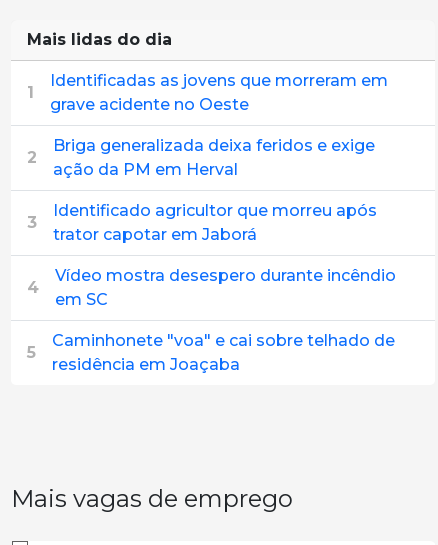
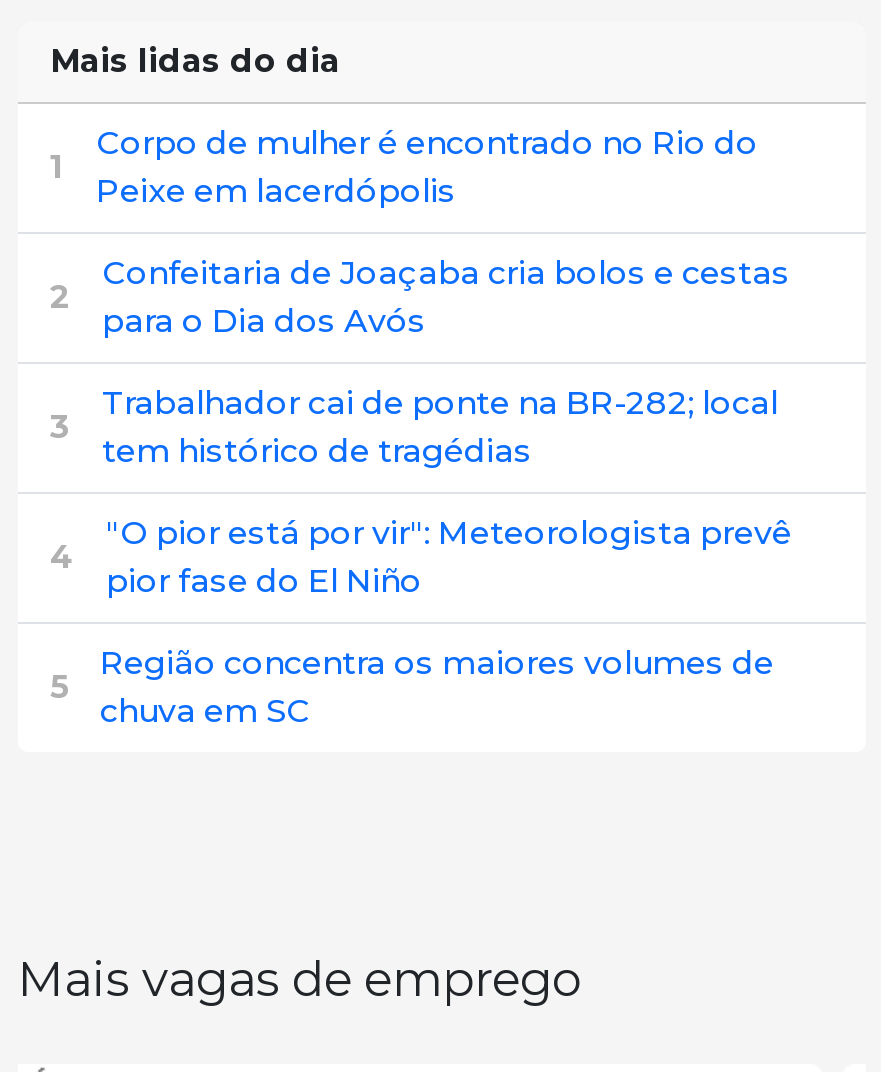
[50,71,388,114] Identificadas as jovens que morreram em | grave acidente no Oeste -> [96,124,758,210] Corpo de mulher é encontrado no Rio do | Peixe em lacerdópolis
[53,136,375,179] Briga generalizada deixa feridos e exige | ação da PM em Herval -> [102,254,790,340] Confeitaria de Joaçaba cria bolos e cestas | para o Dia dos Avós
[53,201,377,244] Identificado agricultor que morreu após | trator capotar em Jaborá -> [102,384,778,470] Trabalhador cai de ponte na BR-282; local | tem histórico de tragédias
[55,266,396,309] Vídeo mostra desespero durante incêndio | em SC -> [106,514,792,600] "O pior está por vir": Meteorologista prevê | pior fase do El Niño
[52,331,395,374] Caminhonete "voa" e cai sobre telhado de | residência em Joaçaba -> [100,644,774,730] Região concentra os maiores volumes de | chuva em SC

